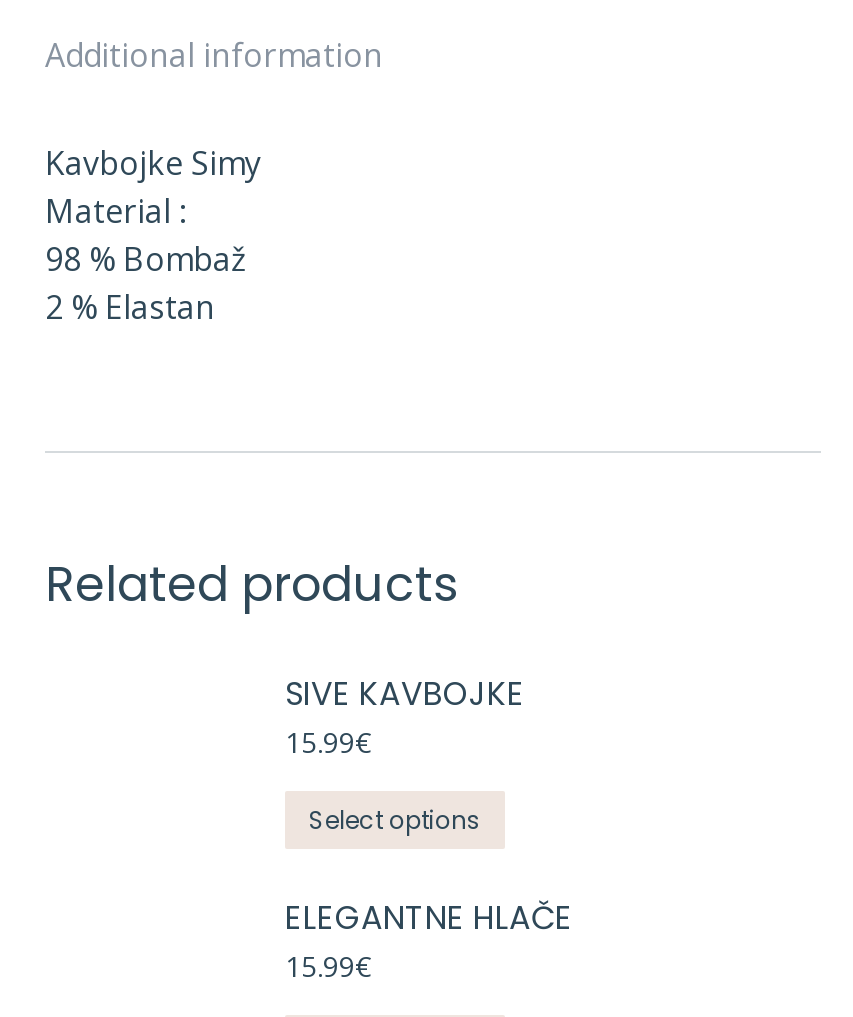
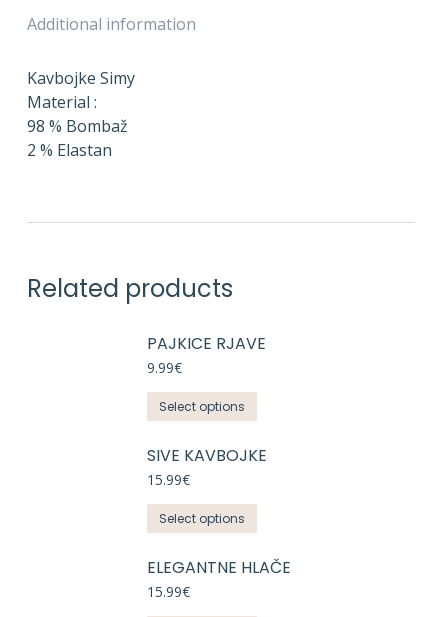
none -> [147,332,266,415] PAJKICE RJAVE | 9.99€ | Select options

